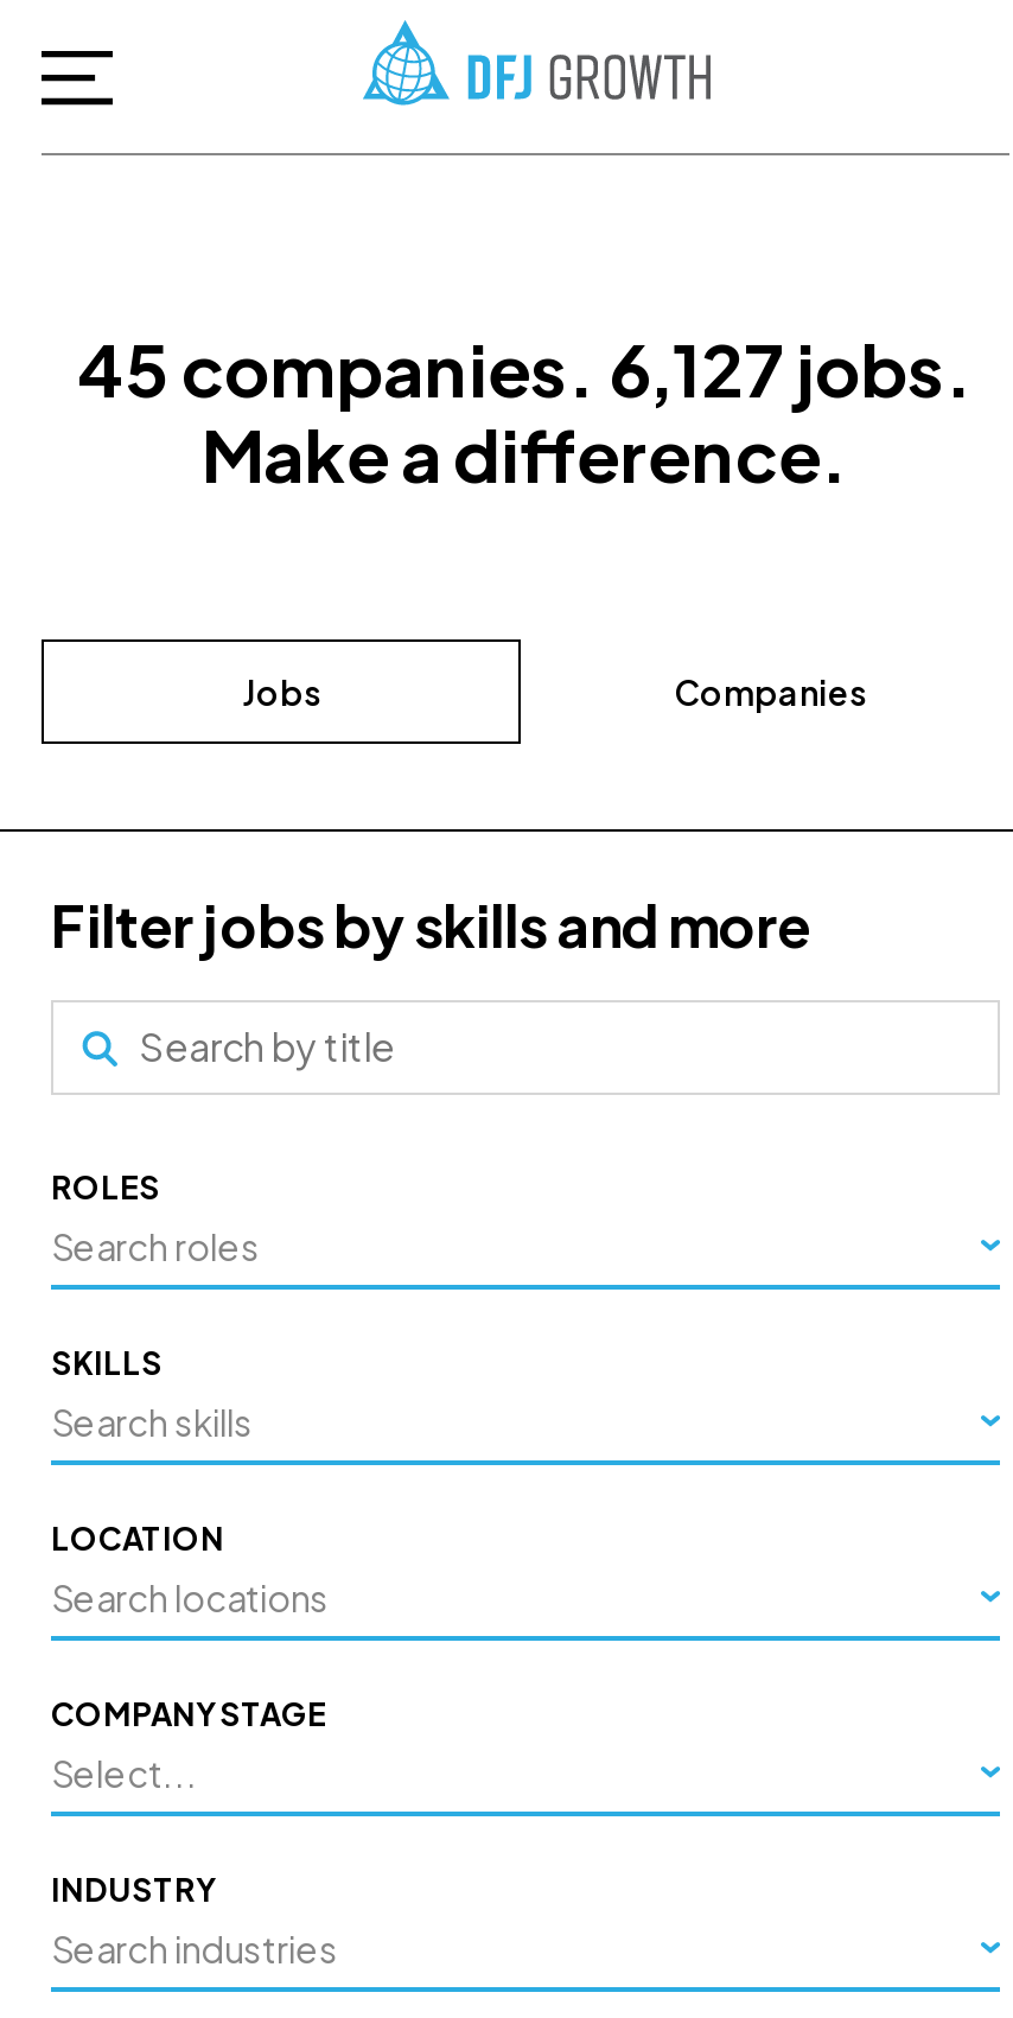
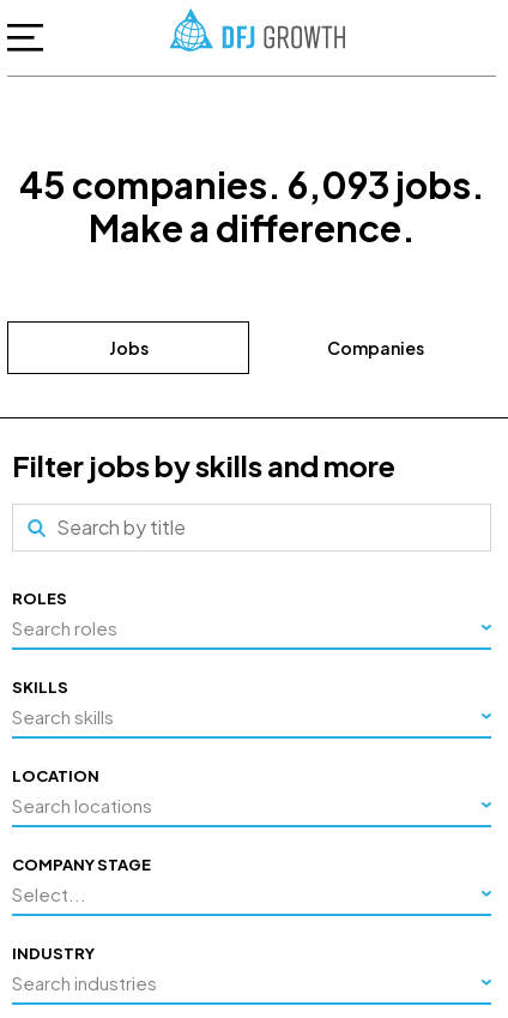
[77,323,974,414] 45 companies. 6,127 jobs. -> [19,162,485,207] 45 companies. 6,093 jobs.

